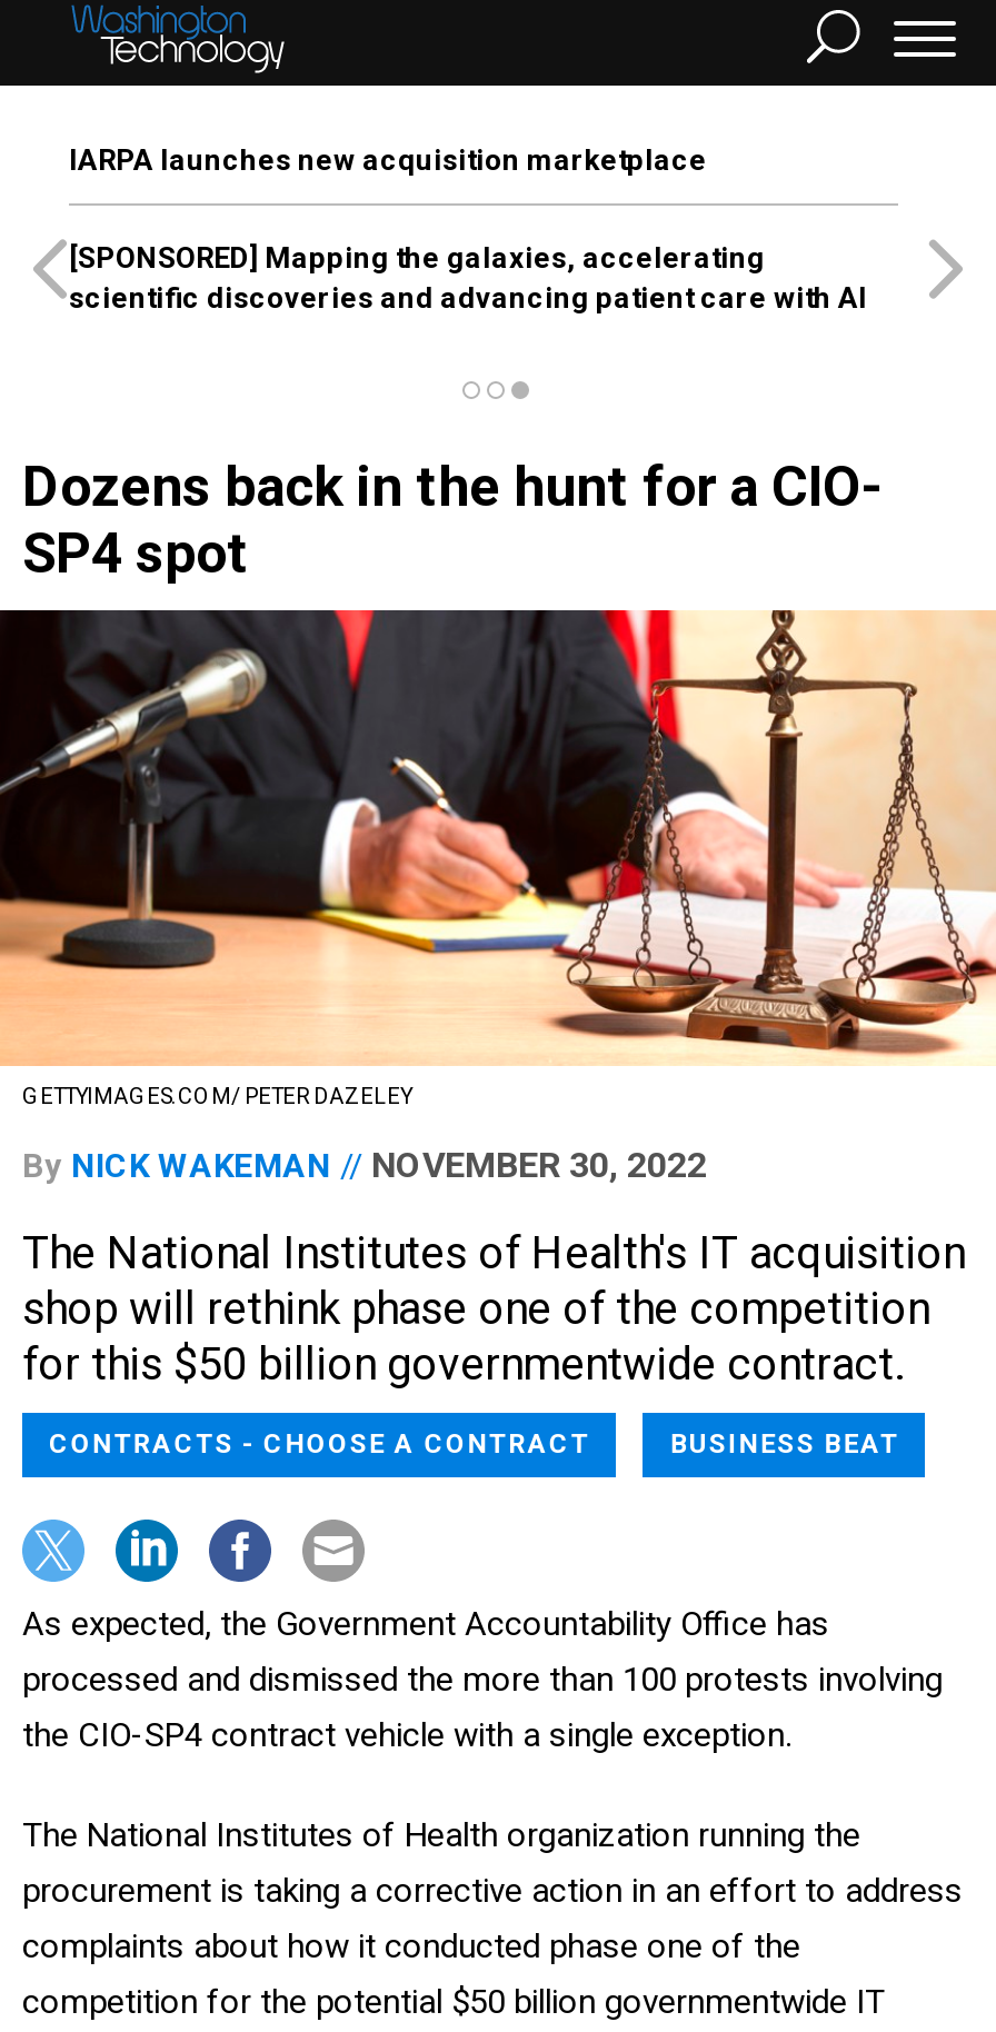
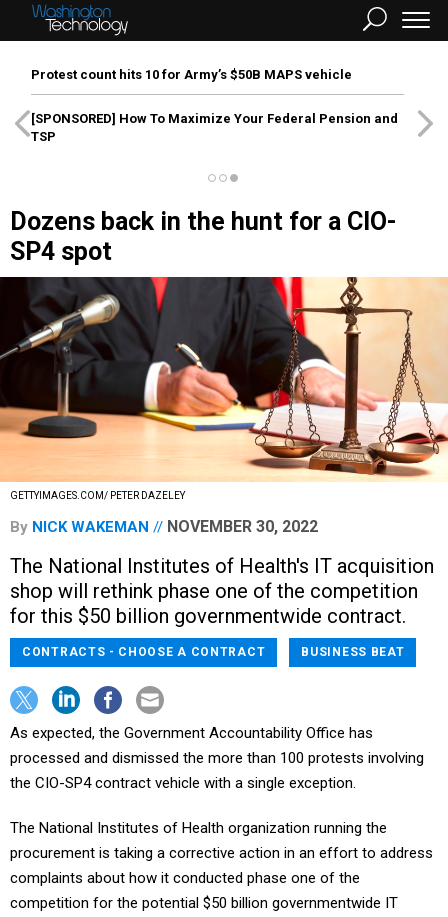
[69,143,707,177] IARPA launches new acquisition marketplace -> [31,67,352,82] Protest count hits 10 for Army’s $50B MAPS vehicle
[69,241,867,315] [SPONSORED] Mapping the galaxies, accelerating | scientific discoveries and advancing patient care with AI -> [31,111,398,144] [SPONSORED] How To Maximize Your Federal Pension and | TSP

